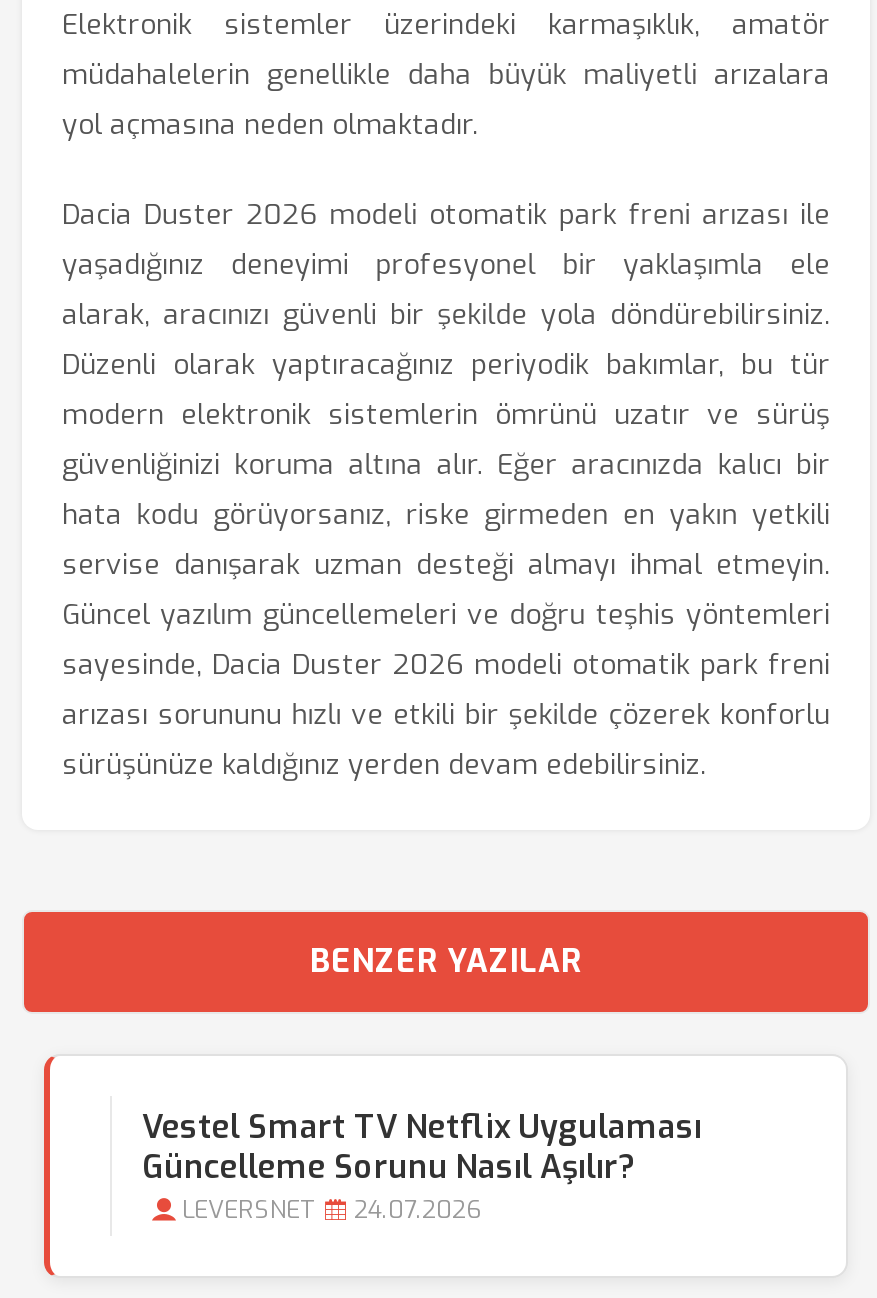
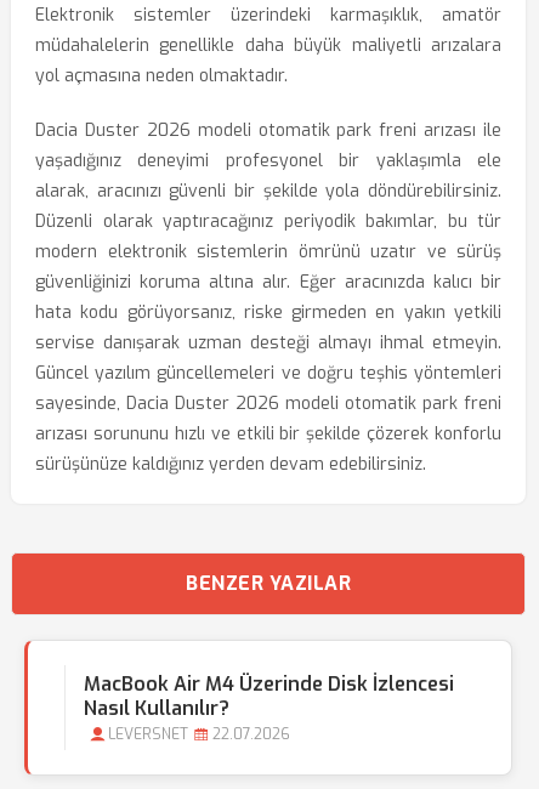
[142,1106,702,1188] Vestel Smart TV Netflix Uygulaması | Güncelleme Sorunu Nasıl Aşılır? -> [84,671,454,721] MacBook Air M4 Üzerinde Disk İzlencesi | Nasıl Kullanılır?
[182,1194,482,1226] LEVERSNET 24.07.2026 -> [108,725,290,744] LEVERSNET 22.07.2026

